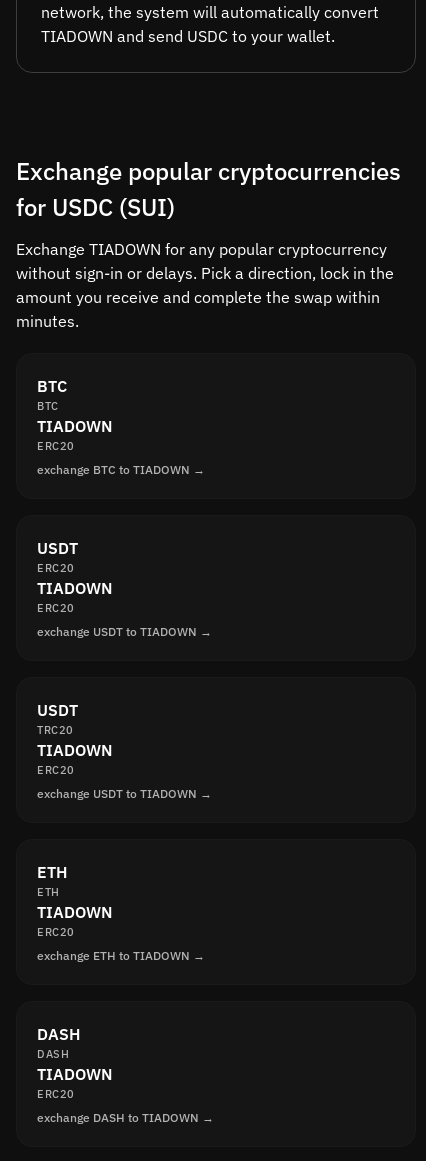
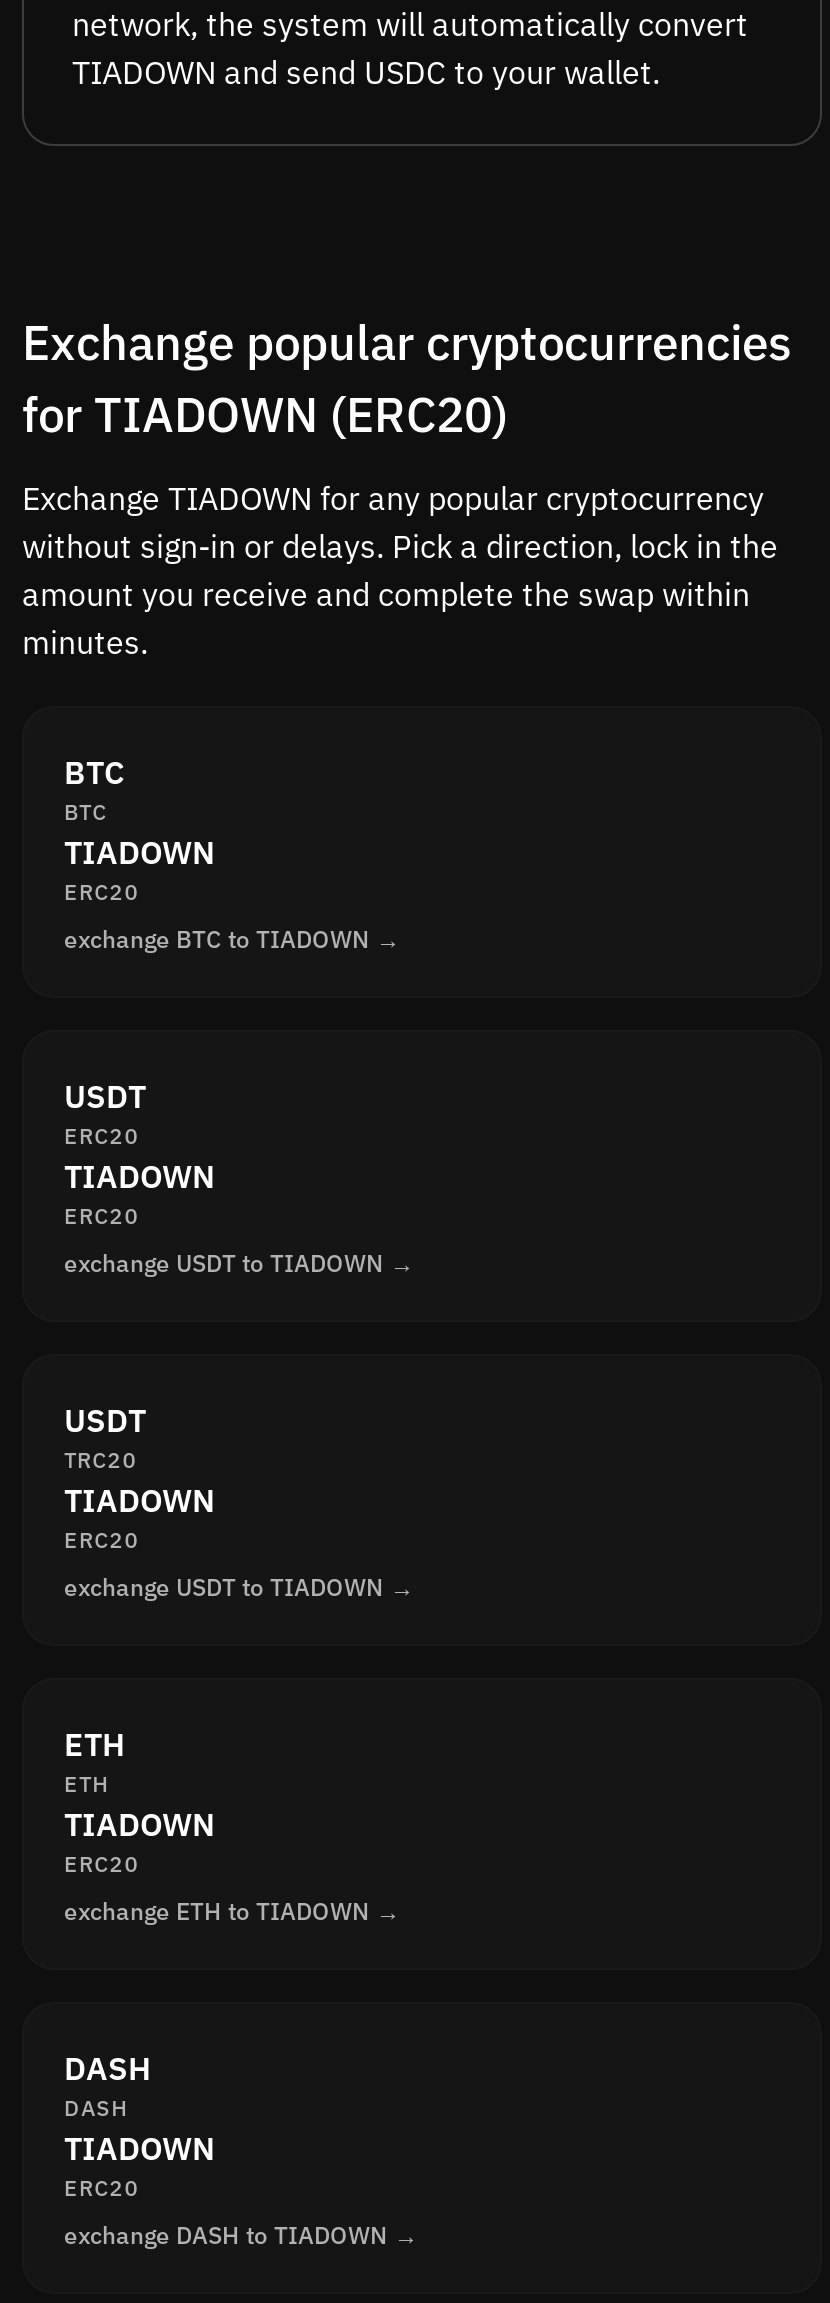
[16,191,175,223] for USDC (SUI) -> [22,382,508,446] for TIADOWN (ERC20)

